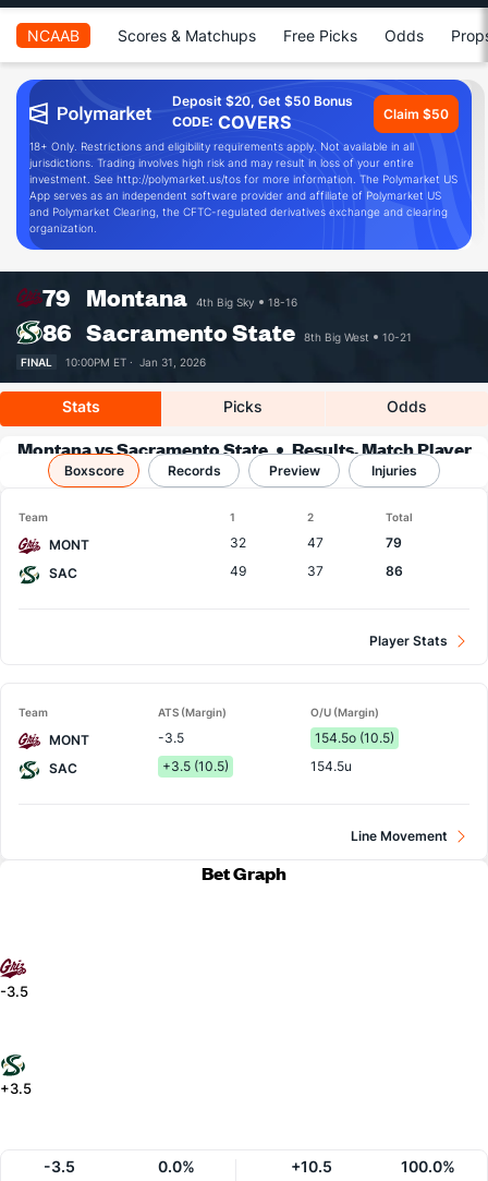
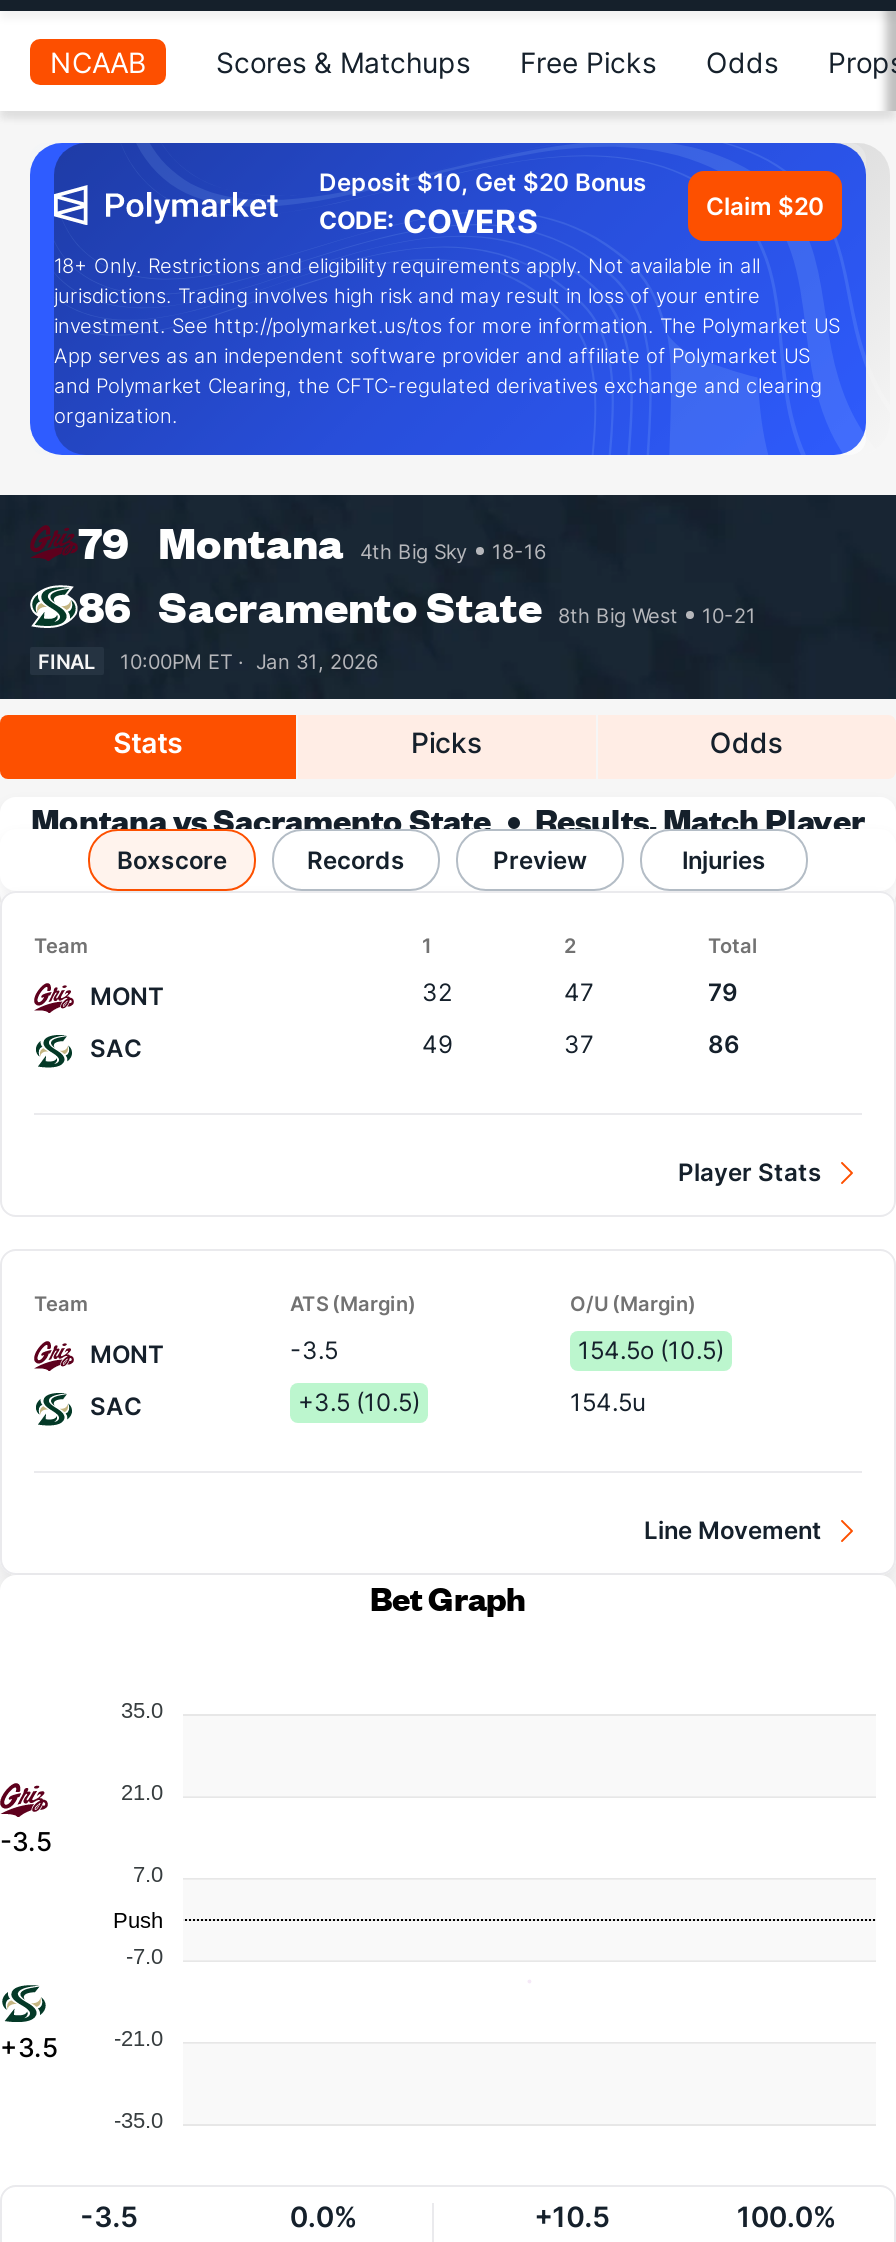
[172,93,353,109] Deposit $20, Get $50 Bonus -> [319,167,647,197] Deposit $10, Get $20 Bonus
[383,105,449,122] Claim $50 -> [706,190,824,220] Claim $20
none -> [114,1698,163,2133] 35.0 | 21.0 | 7.0 | -7.0 | -21.0 | -35.0
none -> [113,1908,163,1933] Push

